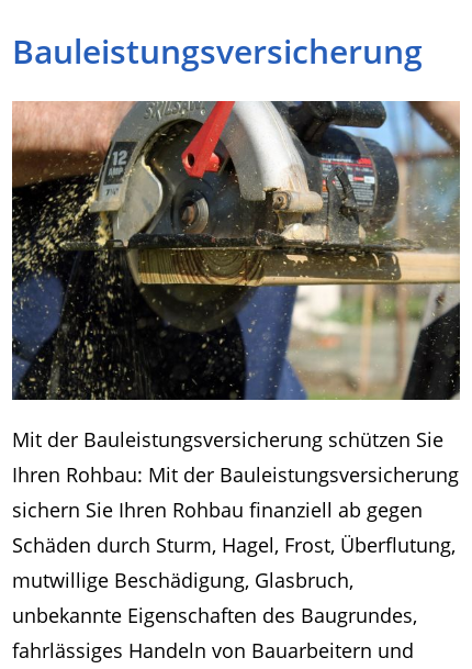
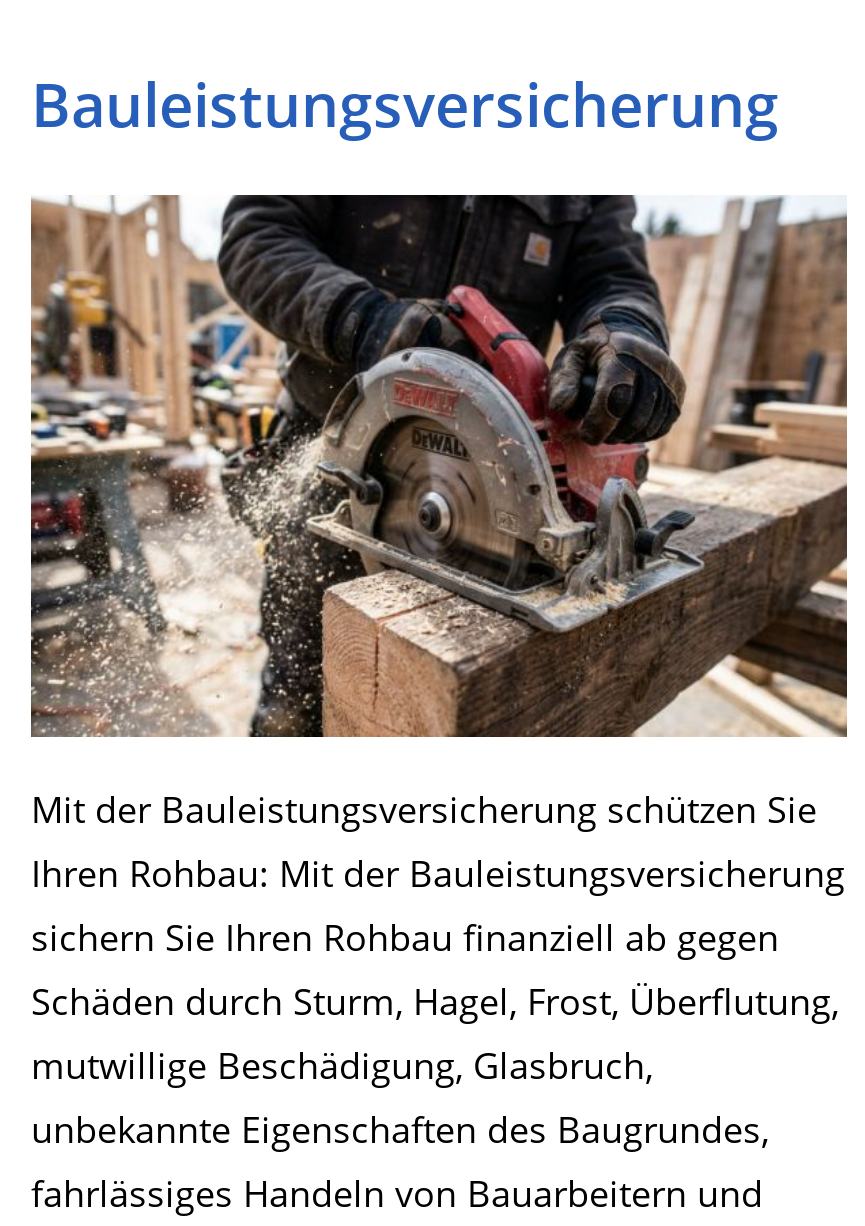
[12,100,461,401] [image] -> [29,192,849,740] [image]

